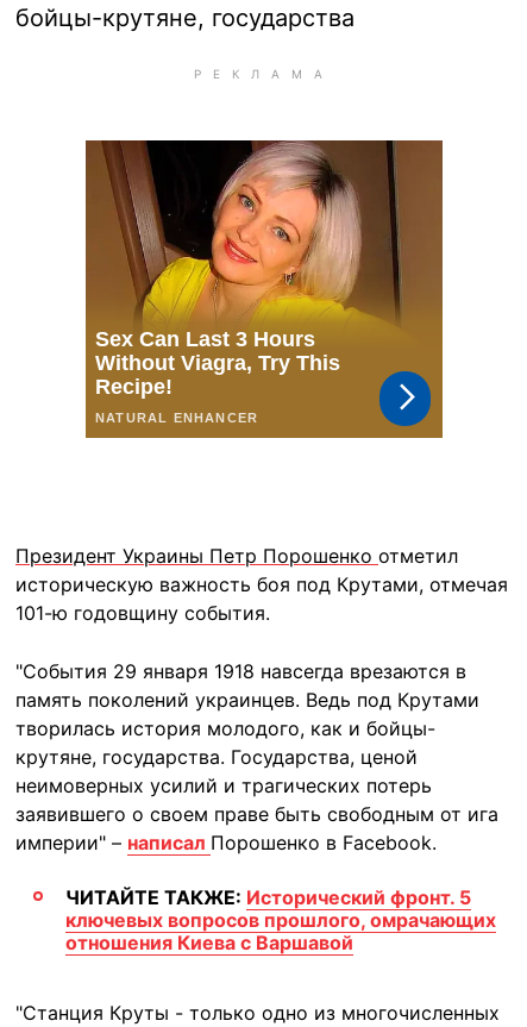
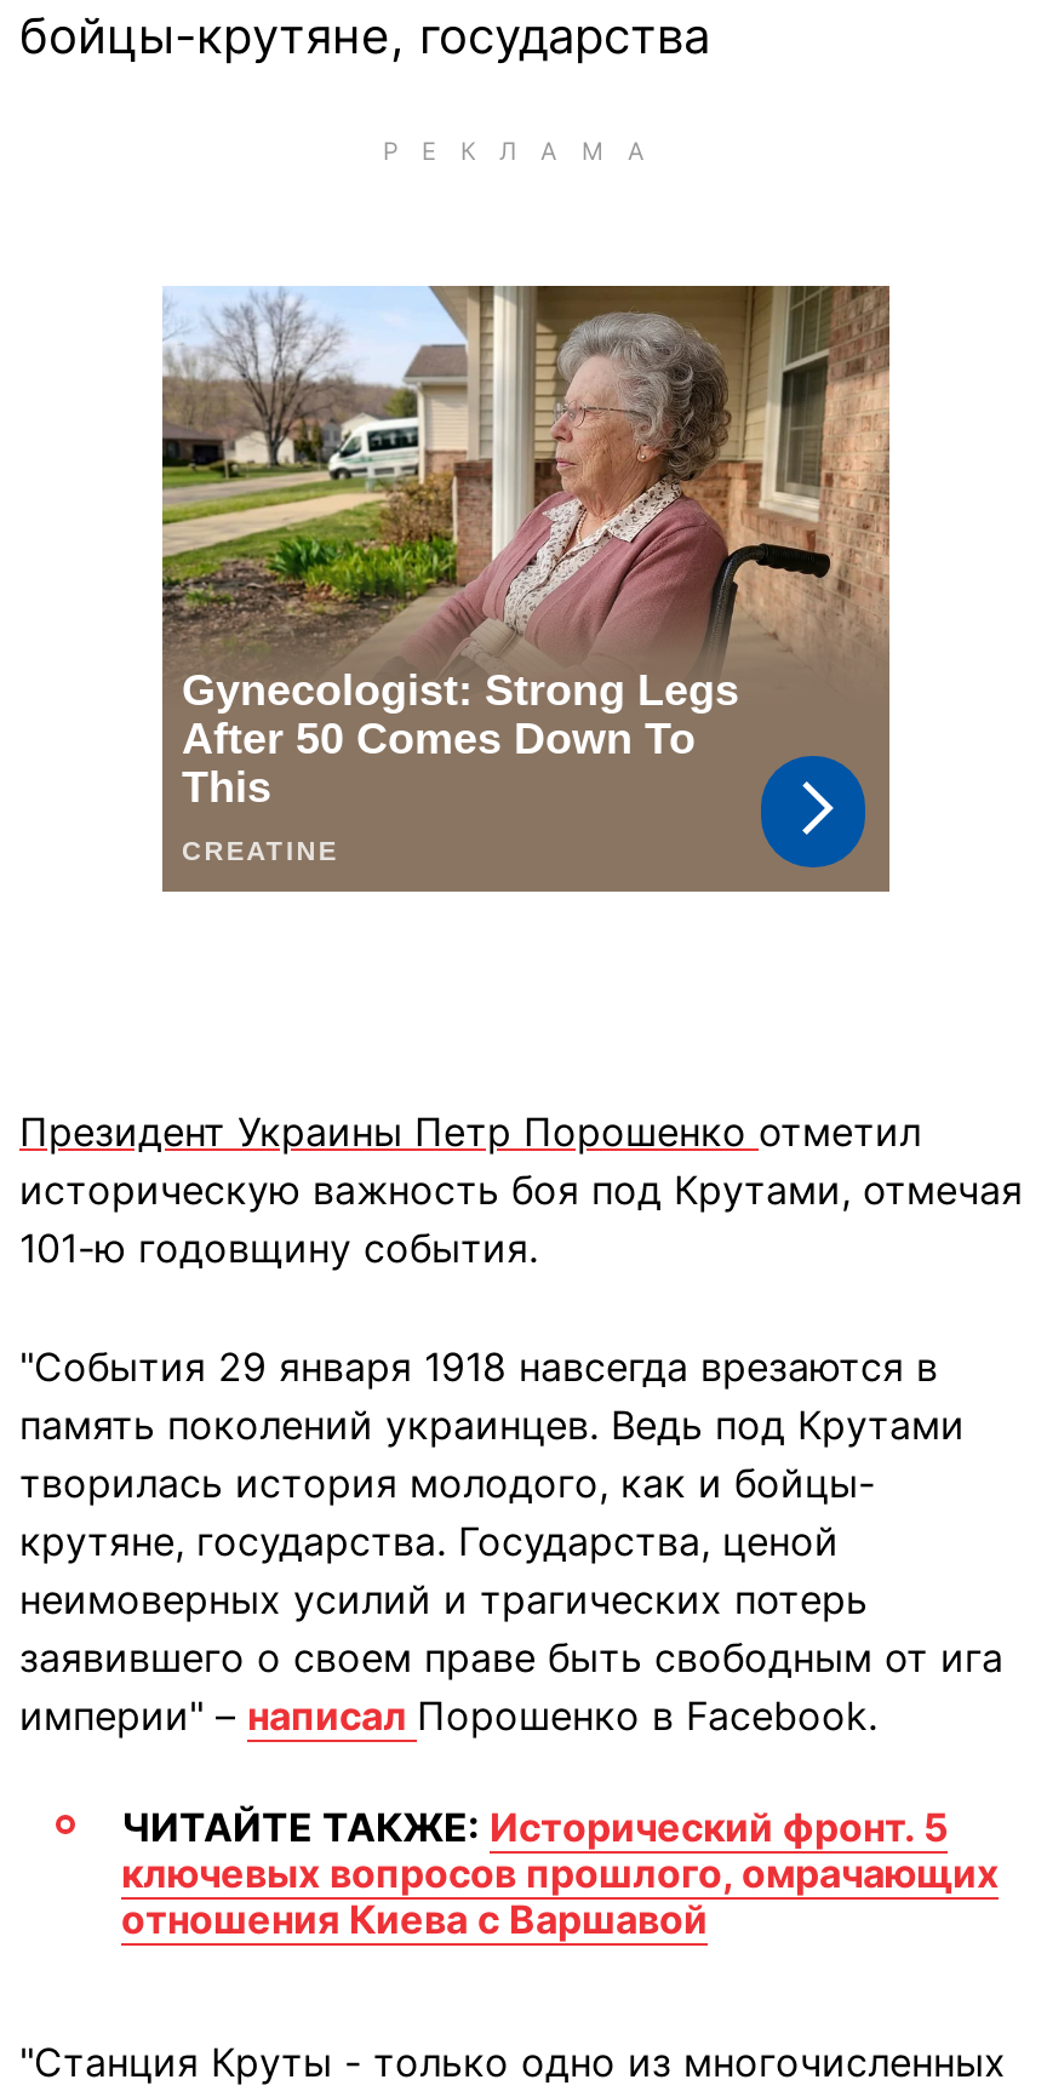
[84,139,443,438] [image] -> [160,283,889,892] [image]

